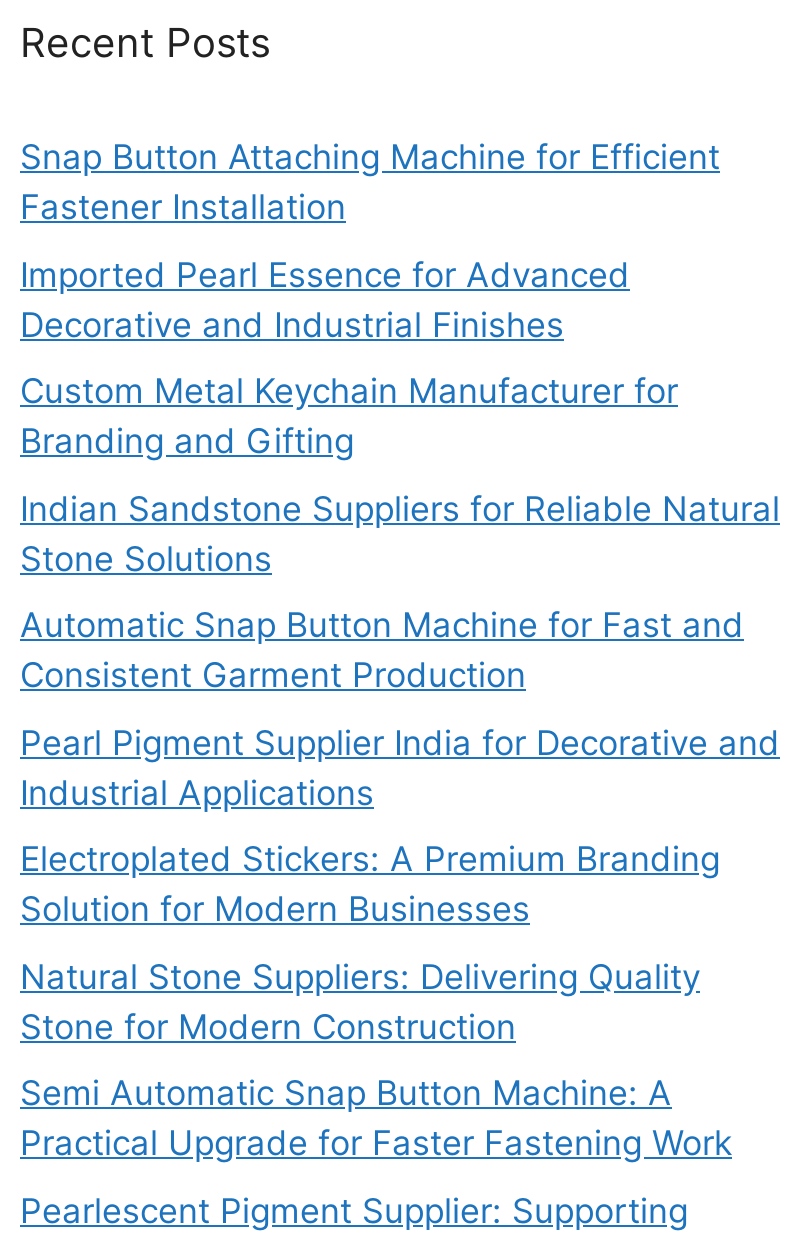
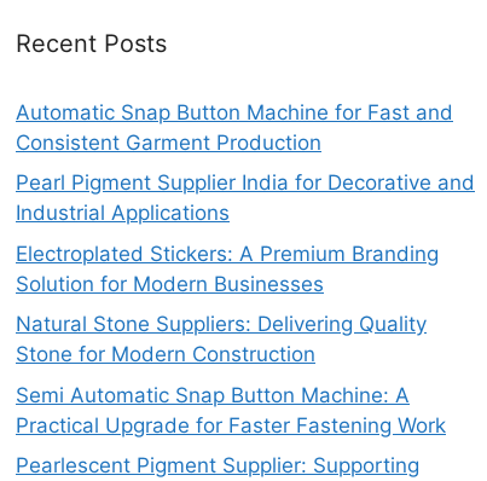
[20,138,780,579] Snap Button Attaching Machine for Efficient | Fastener Installation | Imported Pearl Essence for Advanced | Decorative and Industrial Finishes | Custom Metal Keychain Manufacturer for | Branding and Gifting | Indian Sandstone Suppliers for Reliable Natural | Stone Solutions -> none

